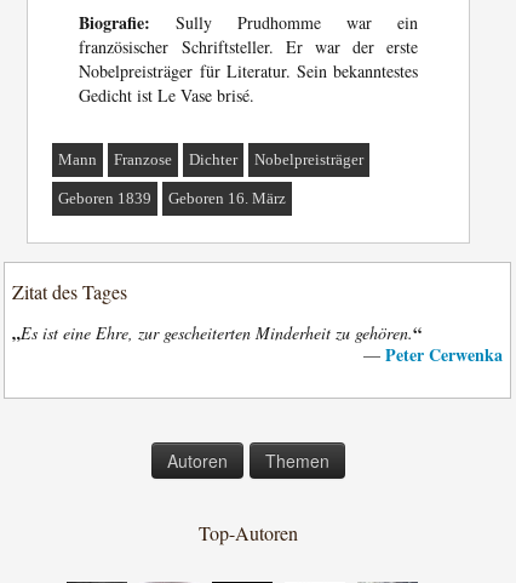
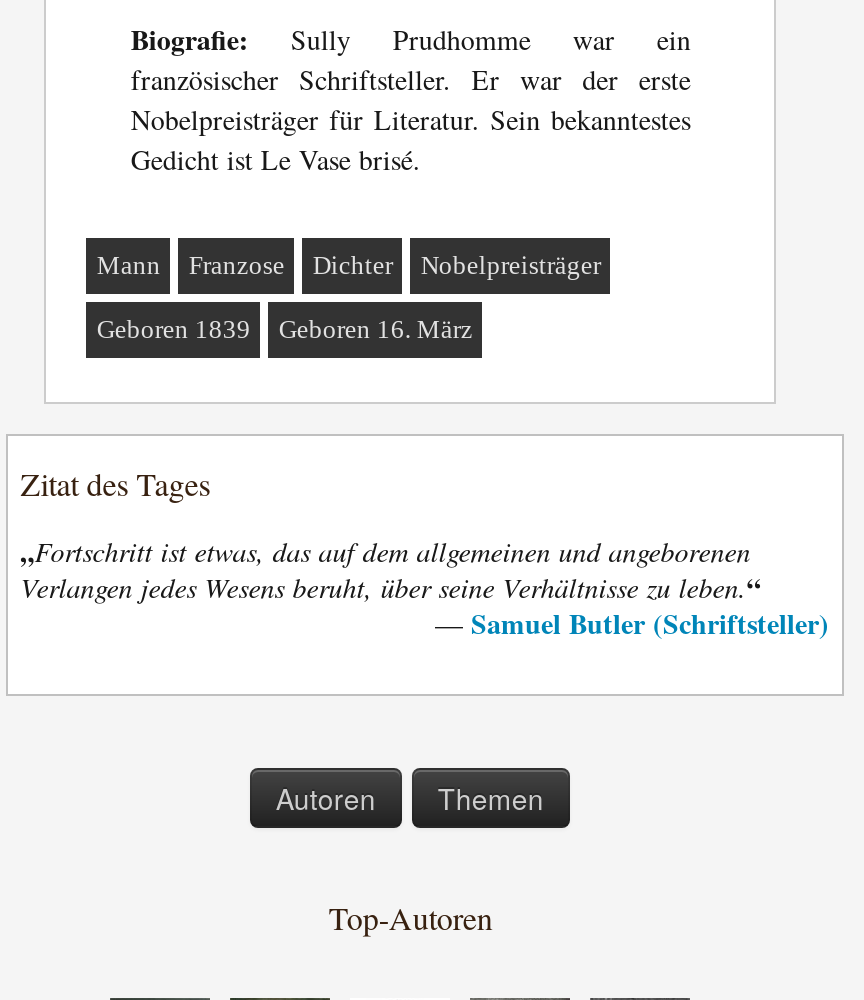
[12,320,502,367] „Es ist eine Ehre, zur gescheiterten Minderheit zu gehören.“ | — Peter Cerwenka -> [20,530,829,644] „Fortschritt ist etwas, das auf dem allgemeinen und angeborenen | Verlangen jedes Wesens beruht, über seine Verhältnisse zu leben.“ | — Samuel Butler (Schriftsteller)

